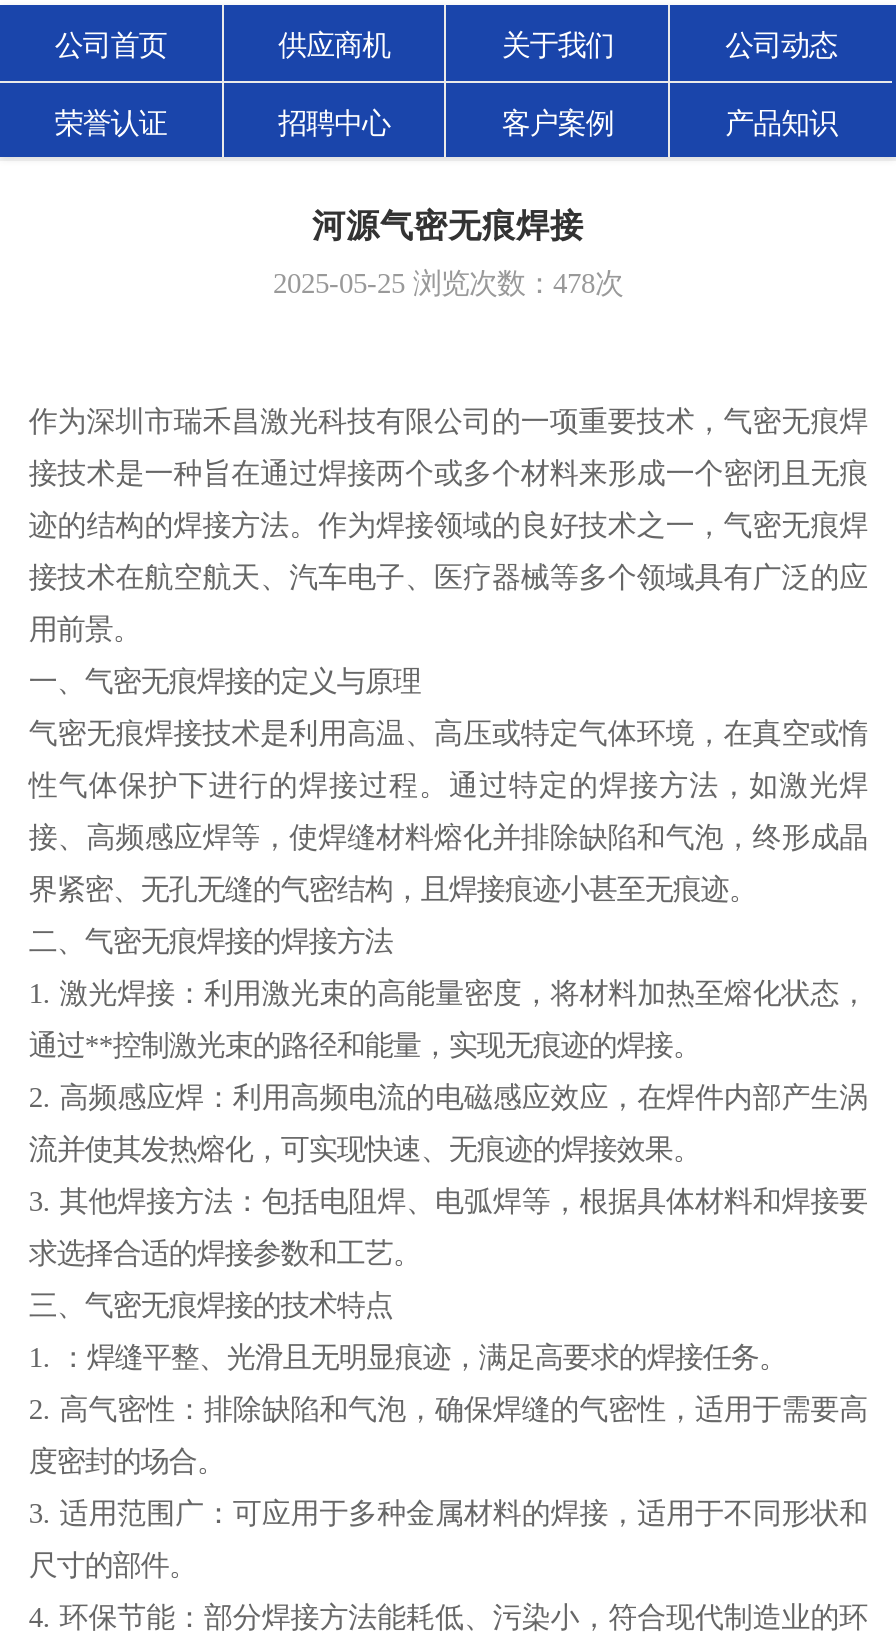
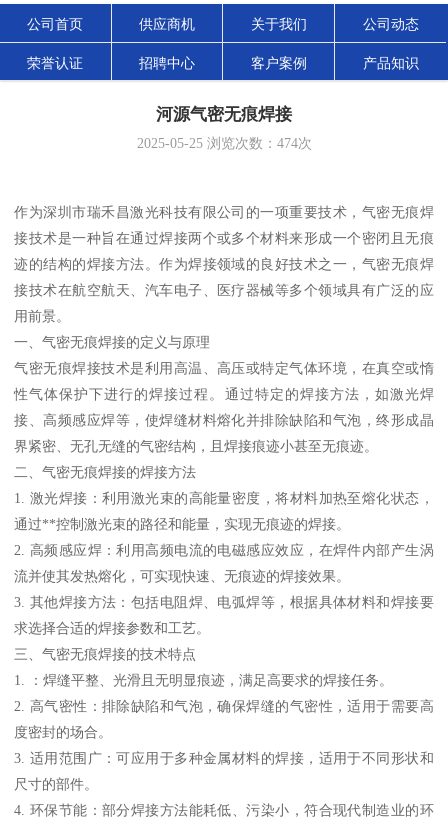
[273,268,623,300] 2025-05-25浏览次数：478次 -> [136,135,311,151] 2025-05-25浏览次数：474次

